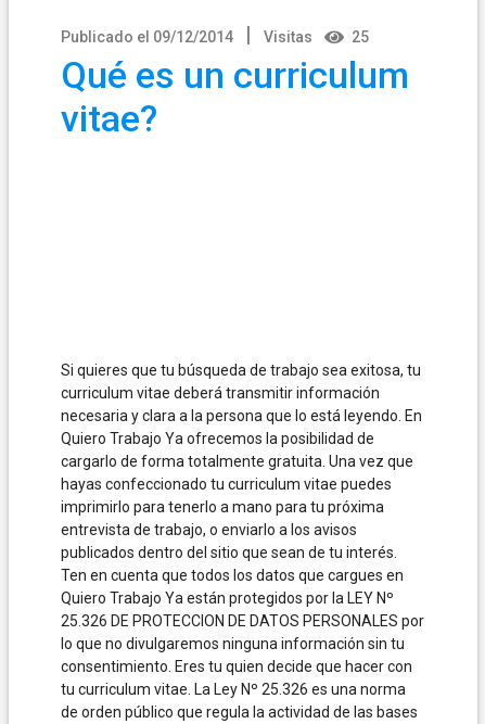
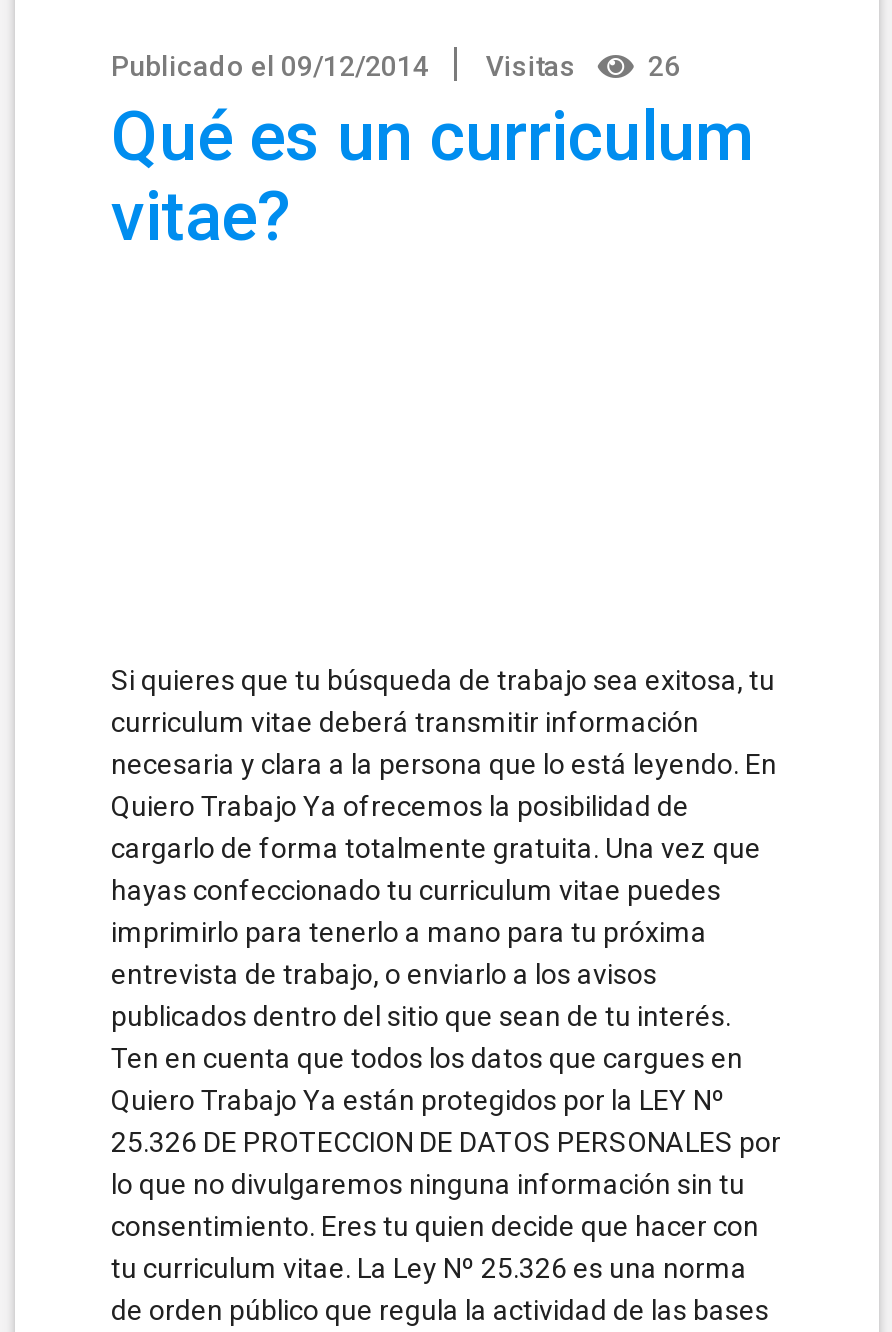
[349,28,369,46] 25 -> [642,50,680,82] 26

